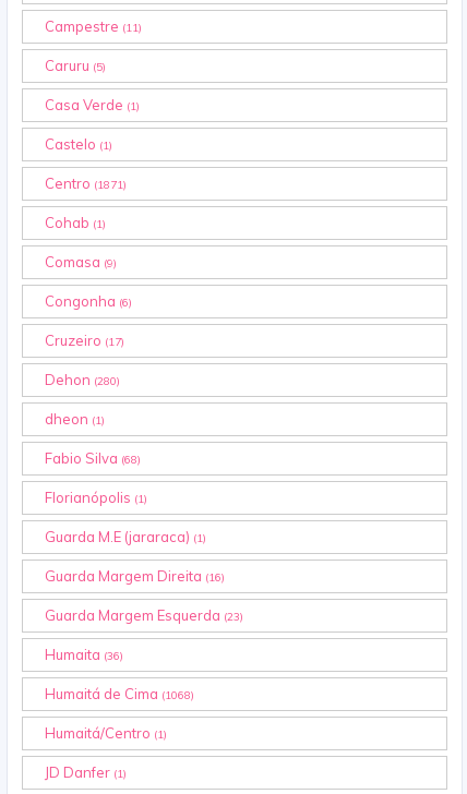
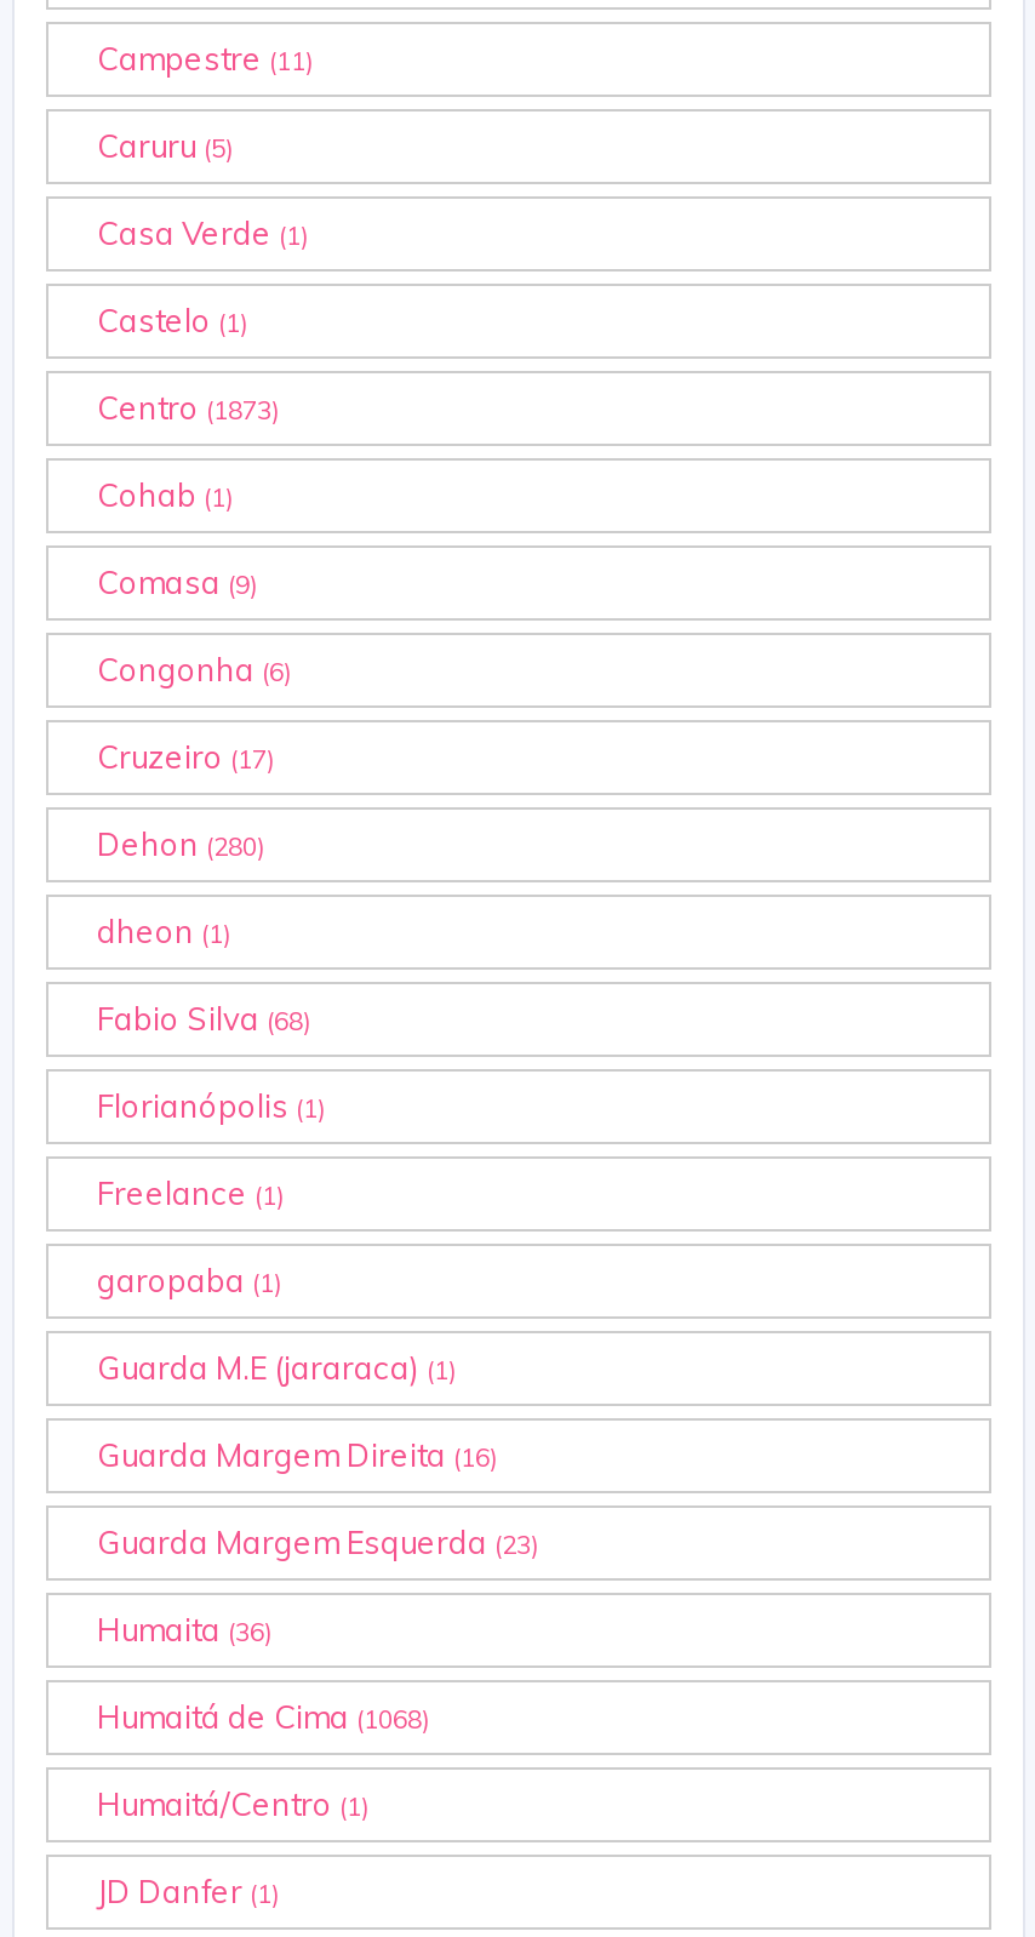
[45,174,127,192] Centro (1871) -> [97,387,279,426] Centro (1873)
none -> [97,1173,284,1299] Freelance (1) | garopaba (1)

